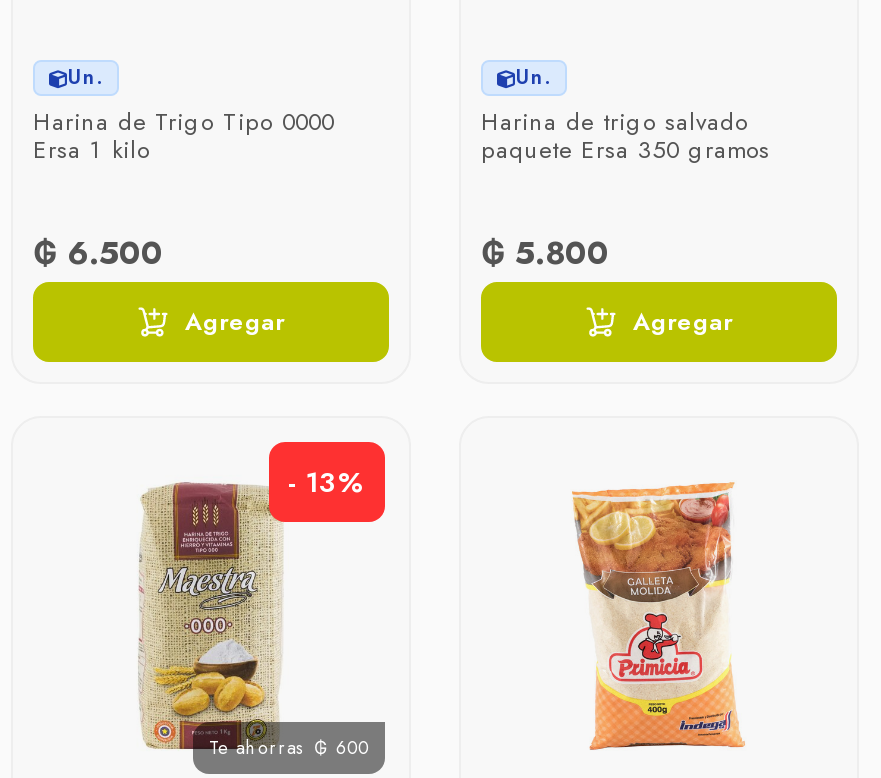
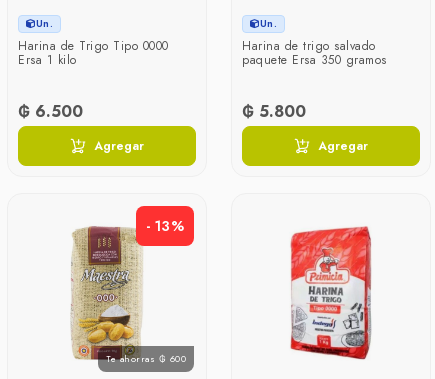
[571,482,745,752] [image] -> [288,226,373,360] [image]

